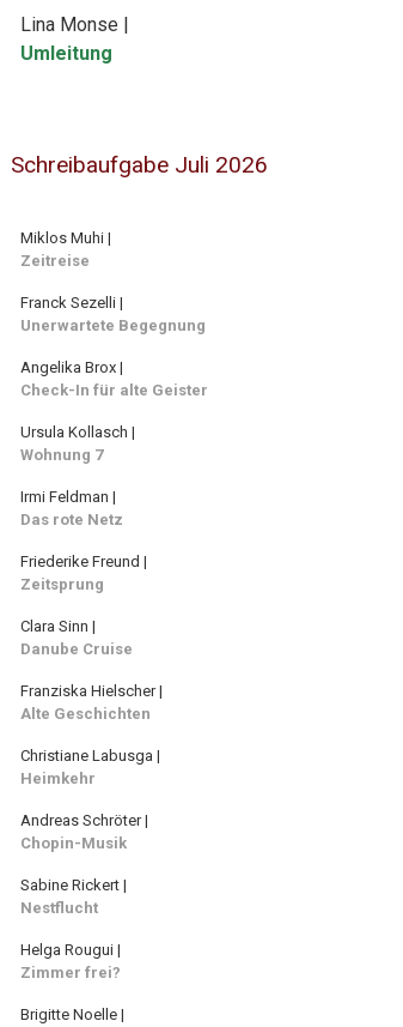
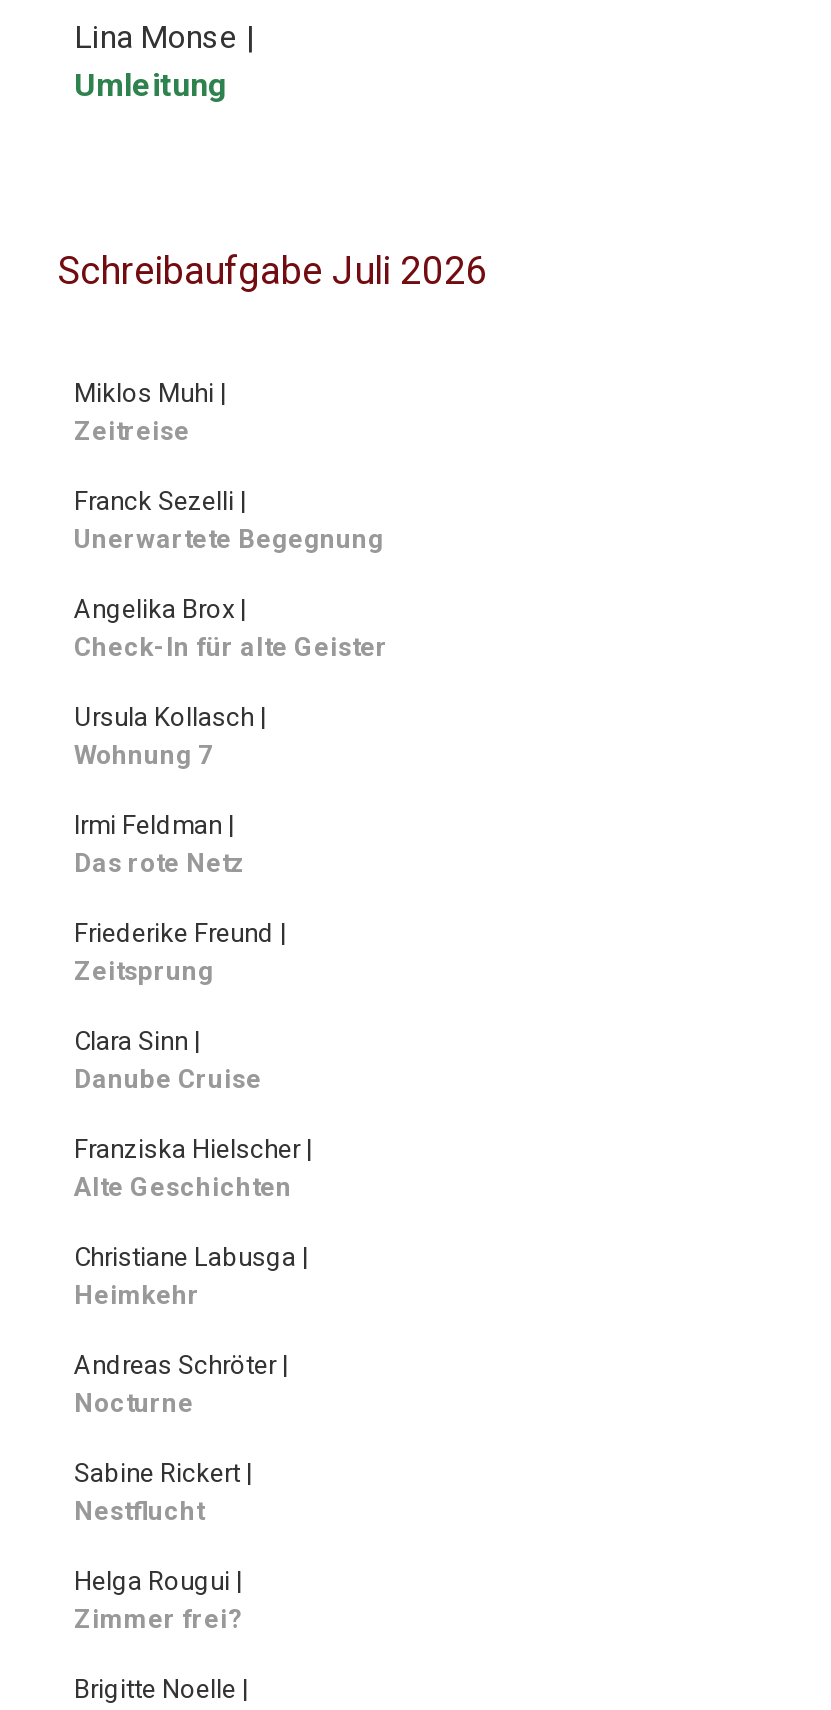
[20,835,127,853] Chopin-Musik -> [74,1389,194,1419] Nocturne

